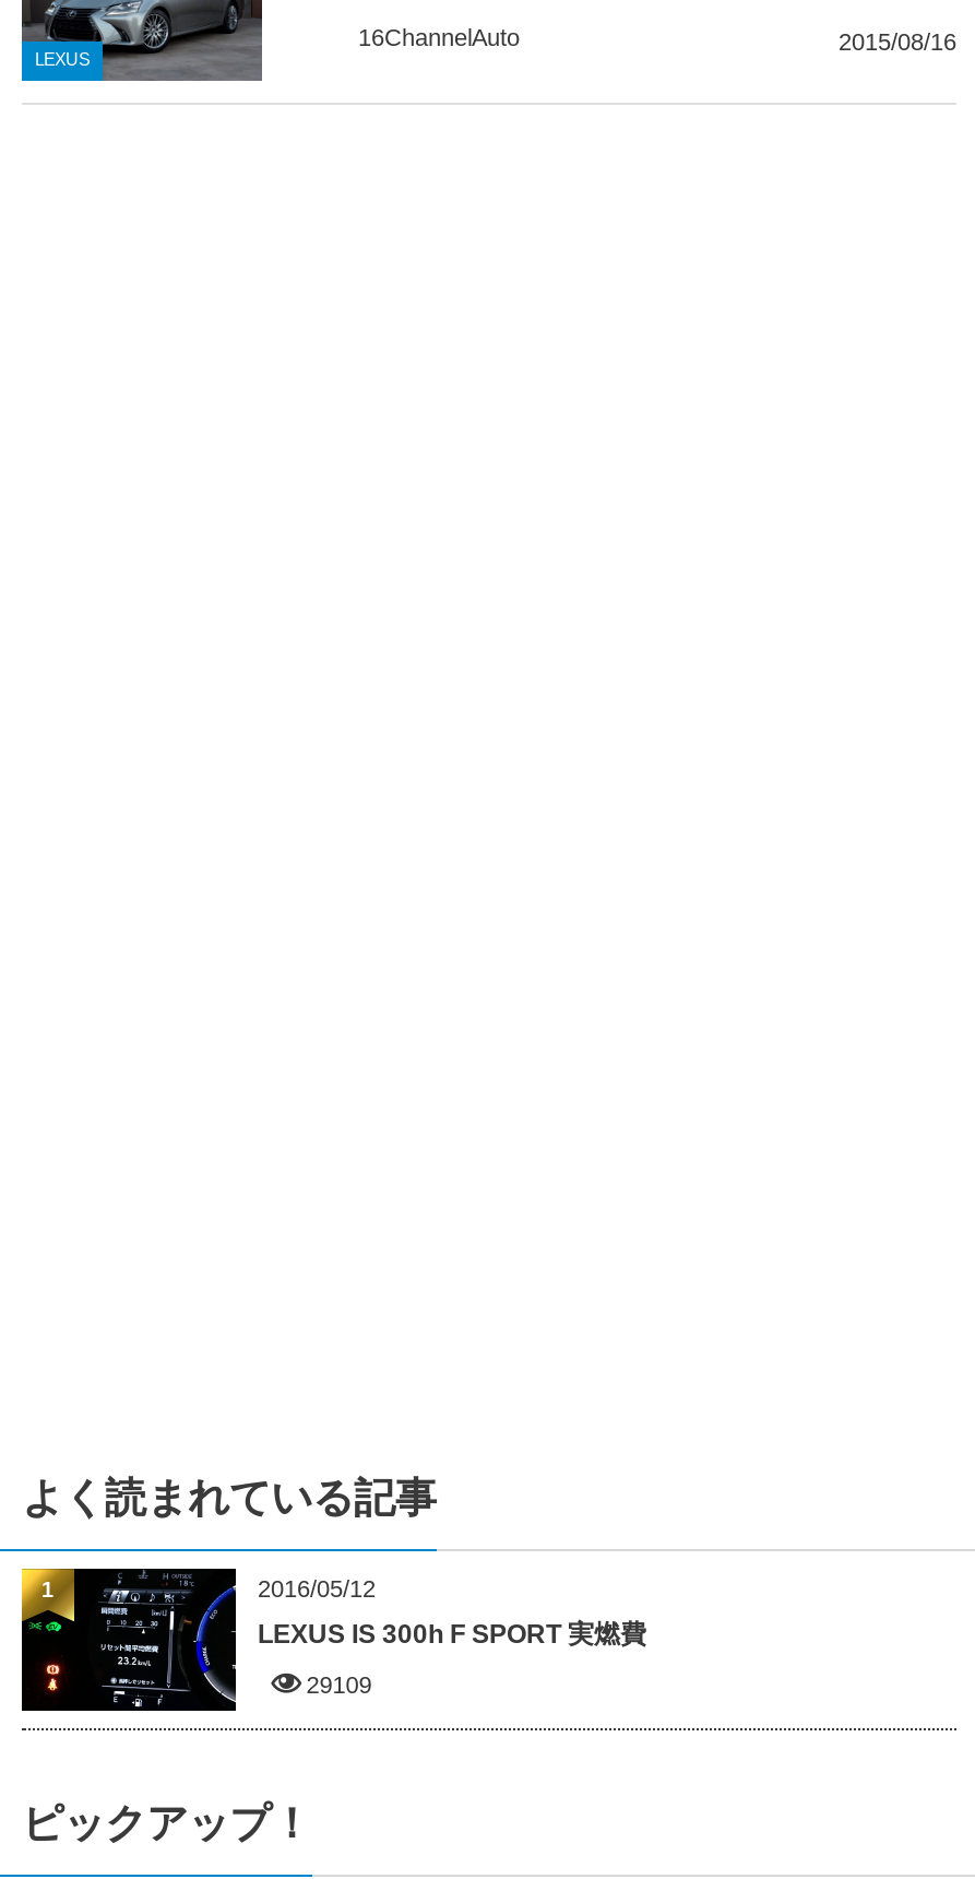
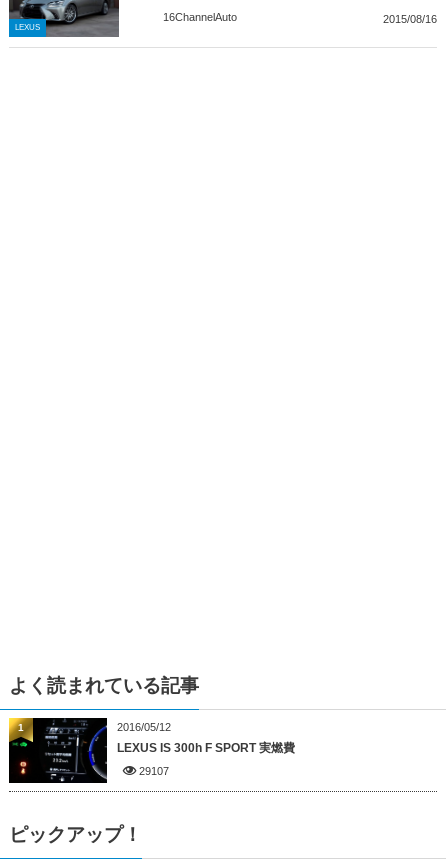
[306,1672,372,1698] 29109 -> [139,765,169,777] 29107

